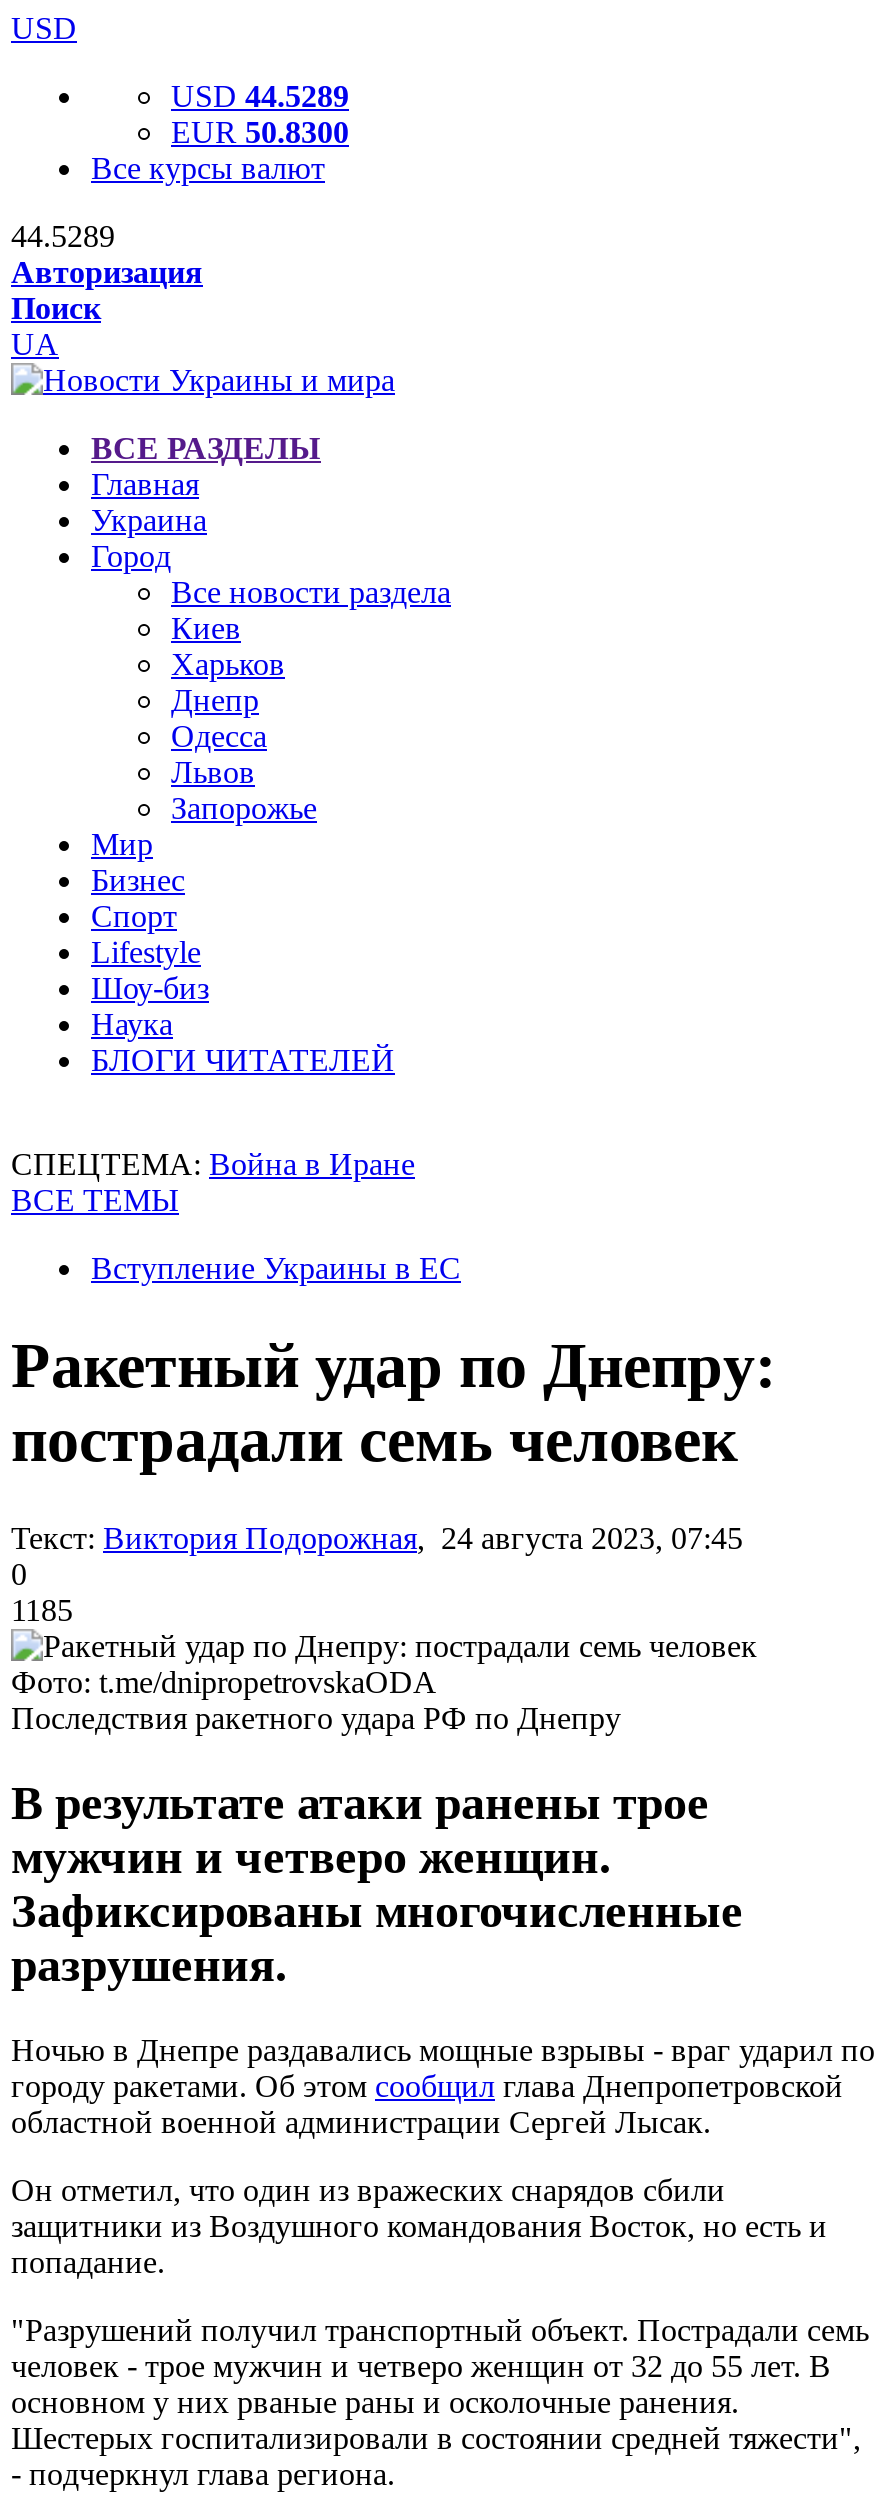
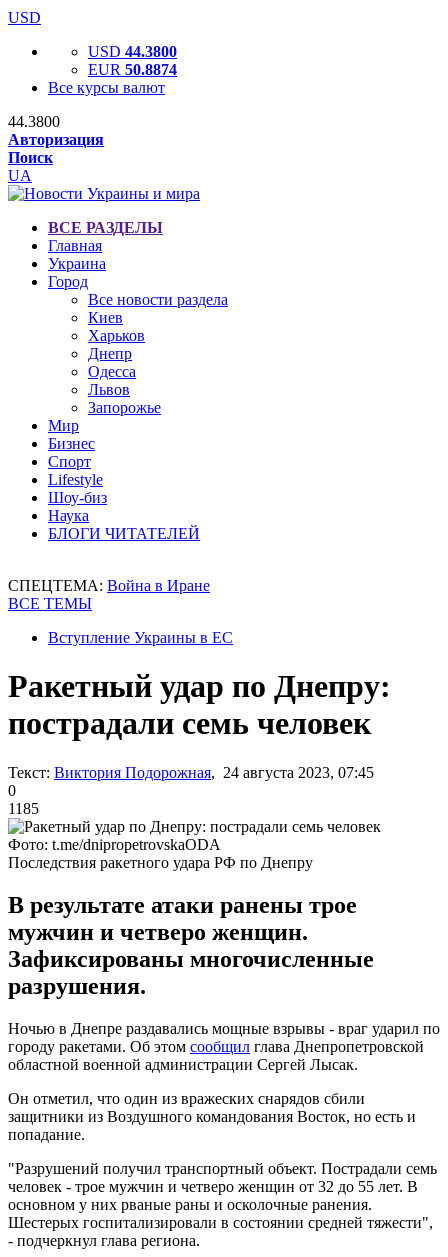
[171,79,349,113] USD 44.5289 -> [88,43,177,60] USD 44.3800
[171,115,349,149] EUR 50.8300 -> [88,61,177,78] EUR 50.8874
[11,219,115,253] 44.5289 -> [8,113,60,130] 44.3800

